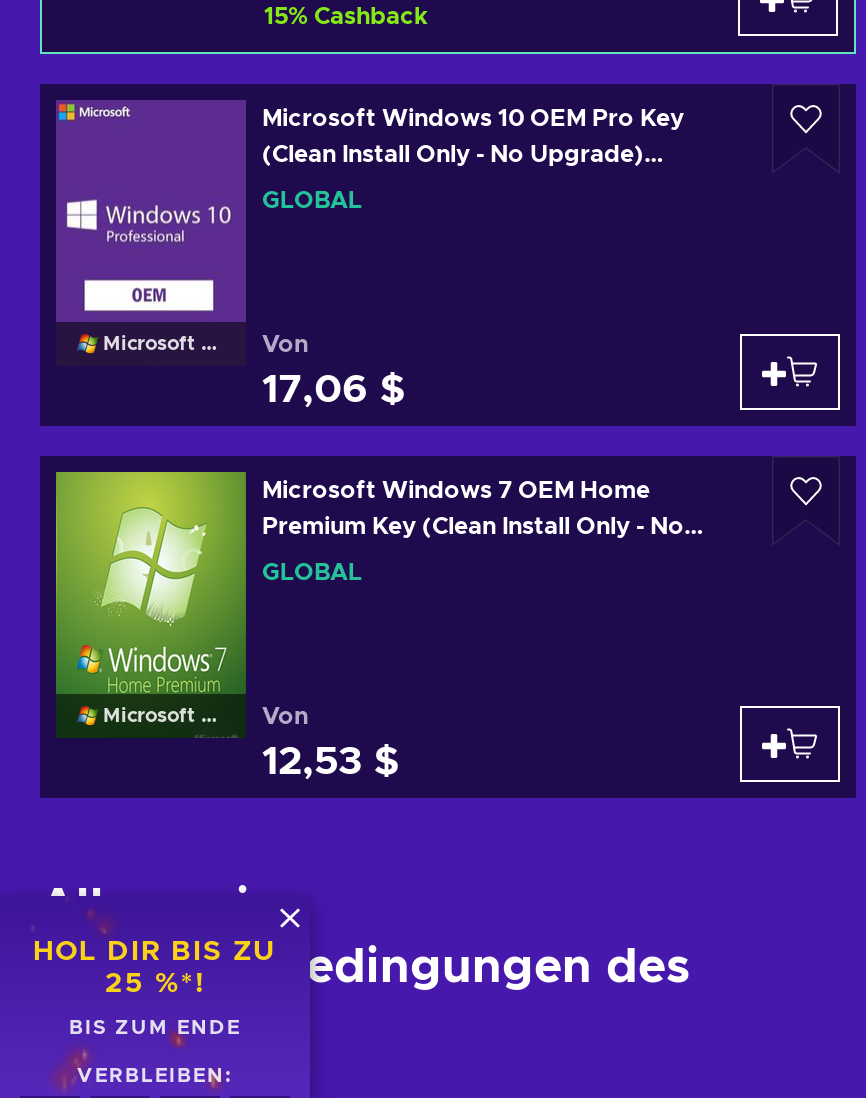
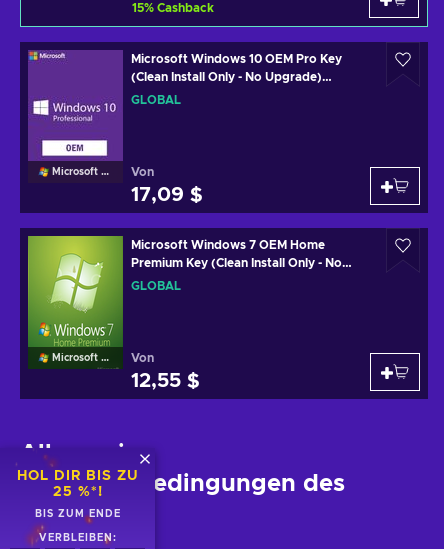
[262,370,406,410] 17,06 $ -> [131,185,203,205] 17,09 $
[262,742,400,782] 12,53 $ -> [131,371,200,391] 12,55 $

